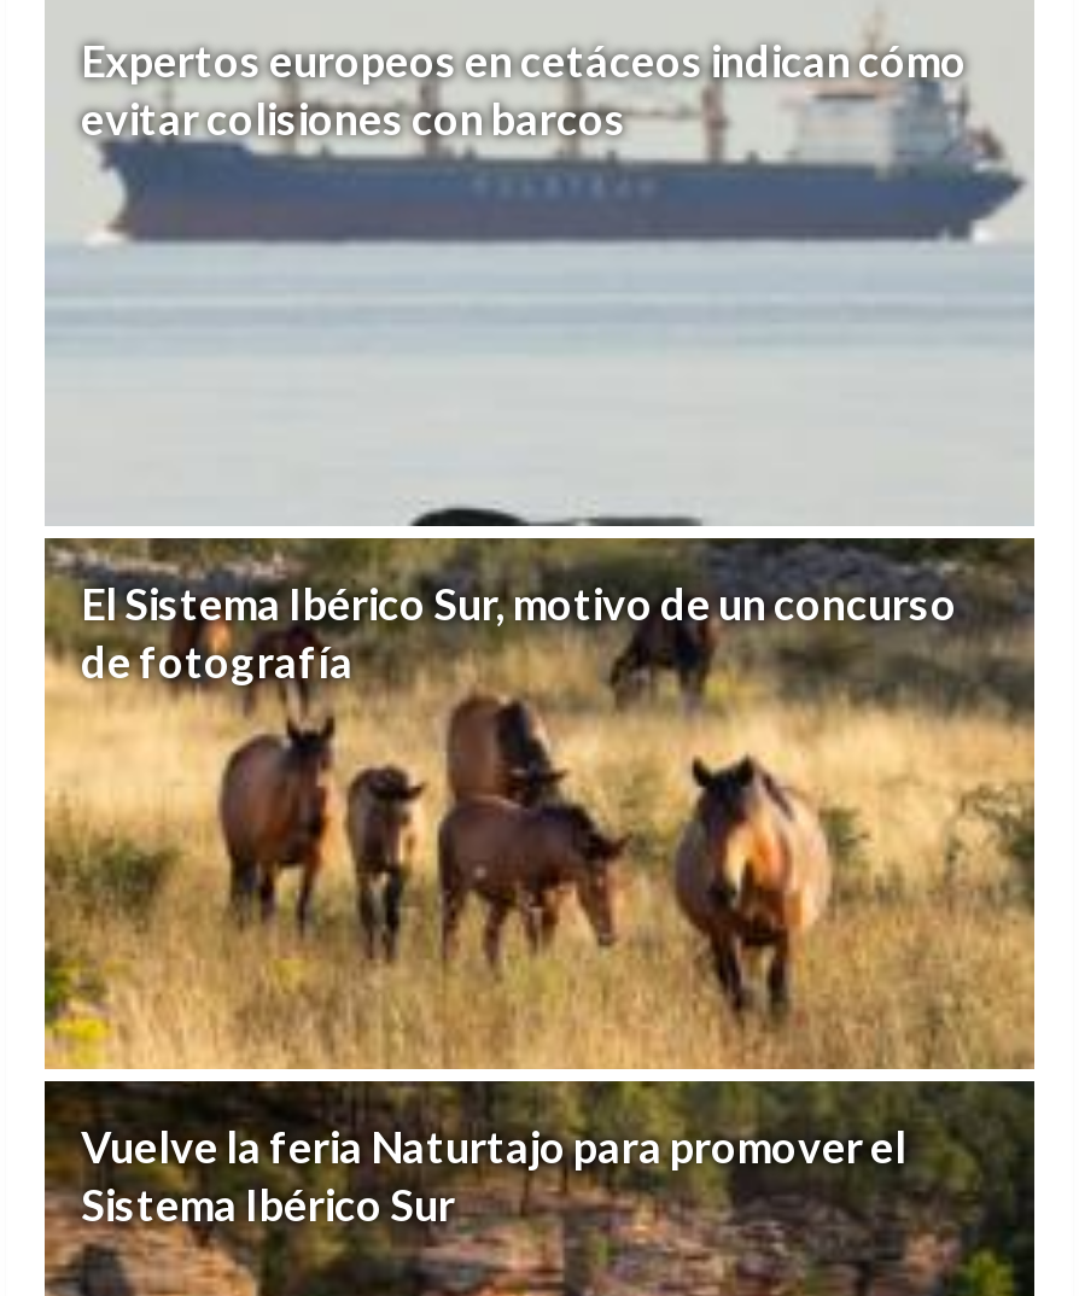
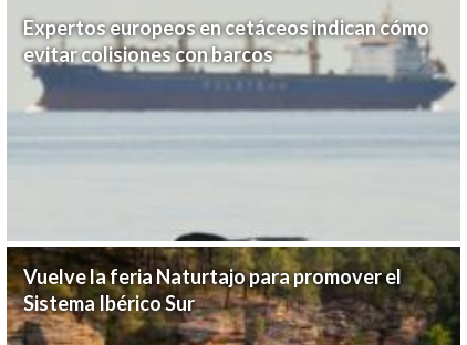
[42,538,1034,1072] [image] | El Sistema Ibérico Sur, motivo de un concurso | de fotografía -> none

